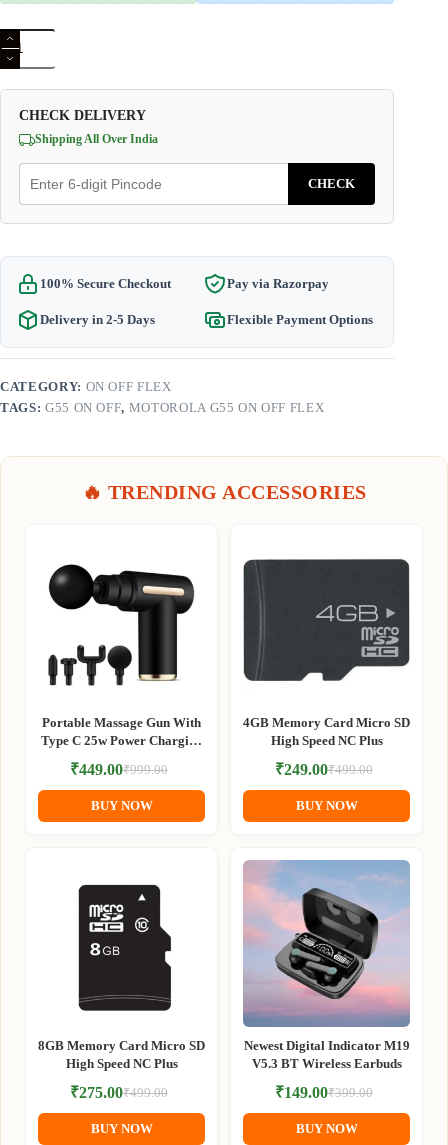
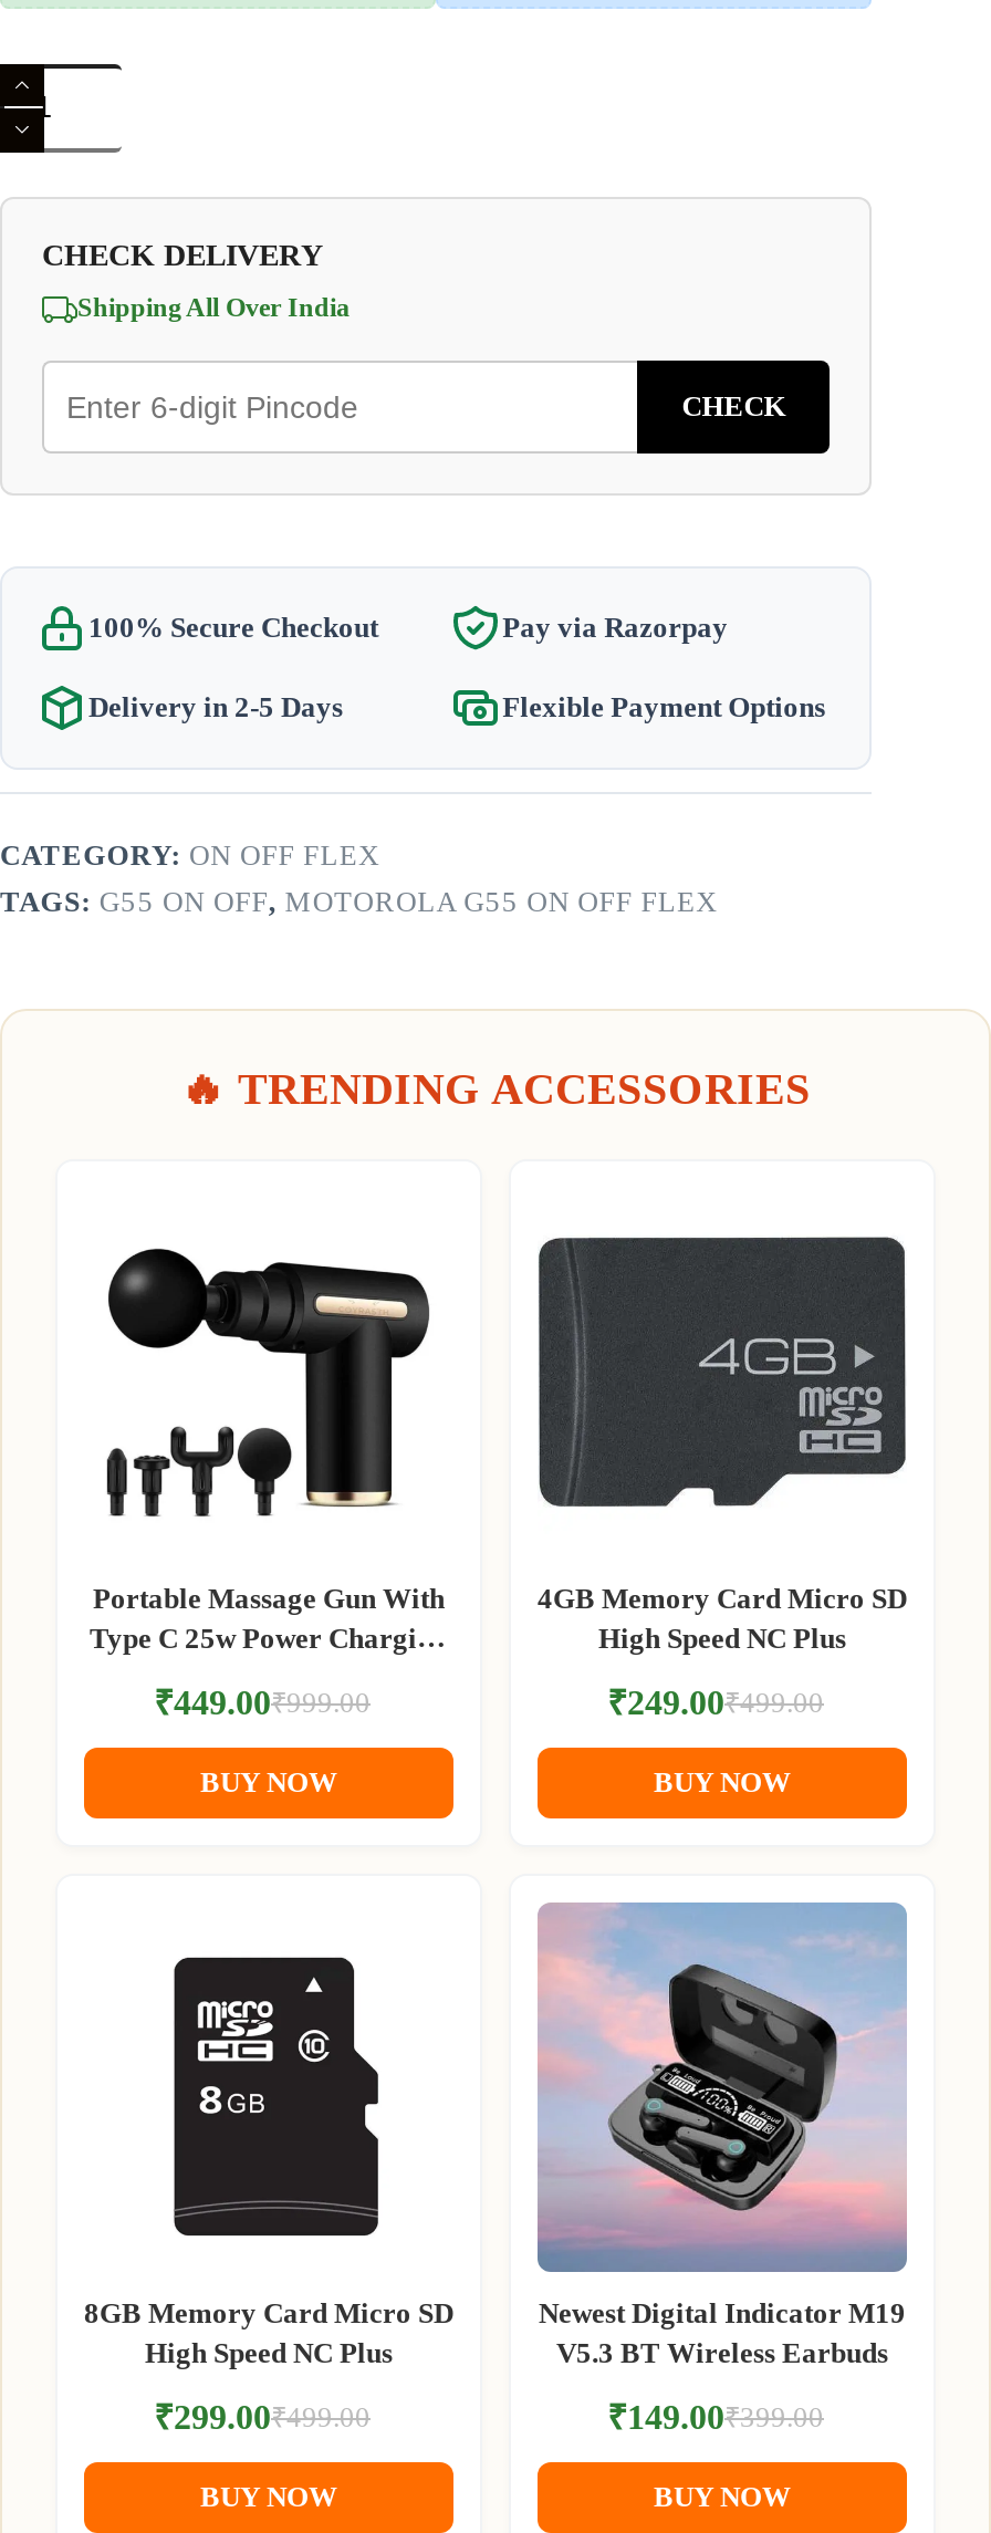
[69,1084,122,1101] ₹275.00 -> [154,2397,271,2435] ₹299.00

